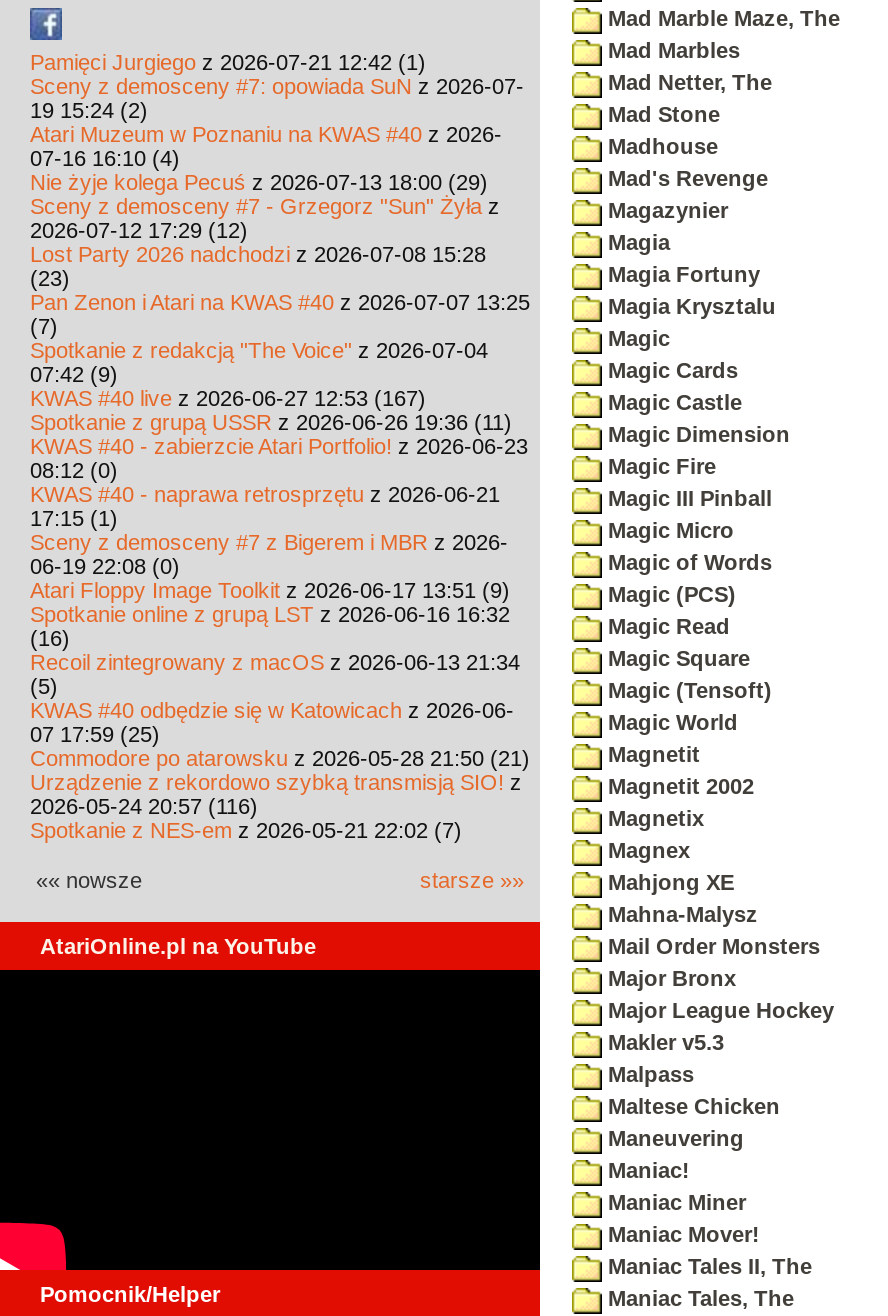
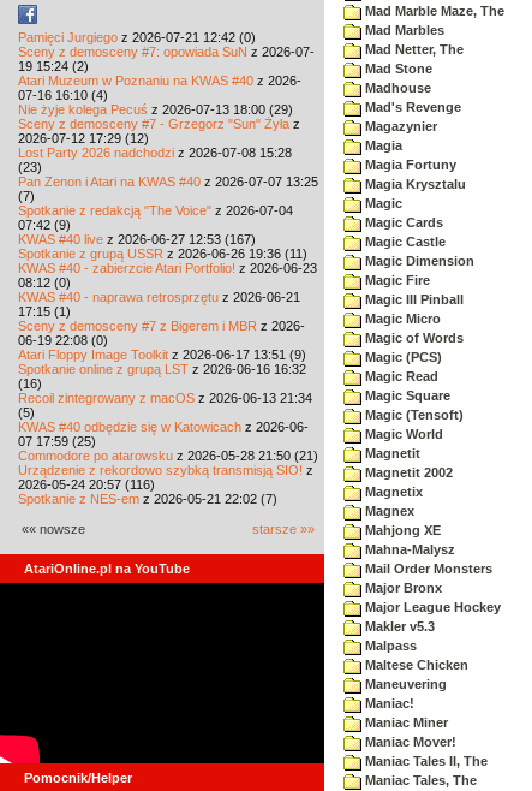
[30,50,426,74] Pamięci Jurgiego z 2026-07-21 12:42 (1) -> [18,30,256,44] Pamięci Jurgiego z 2026-07-21 12:42 (0)

